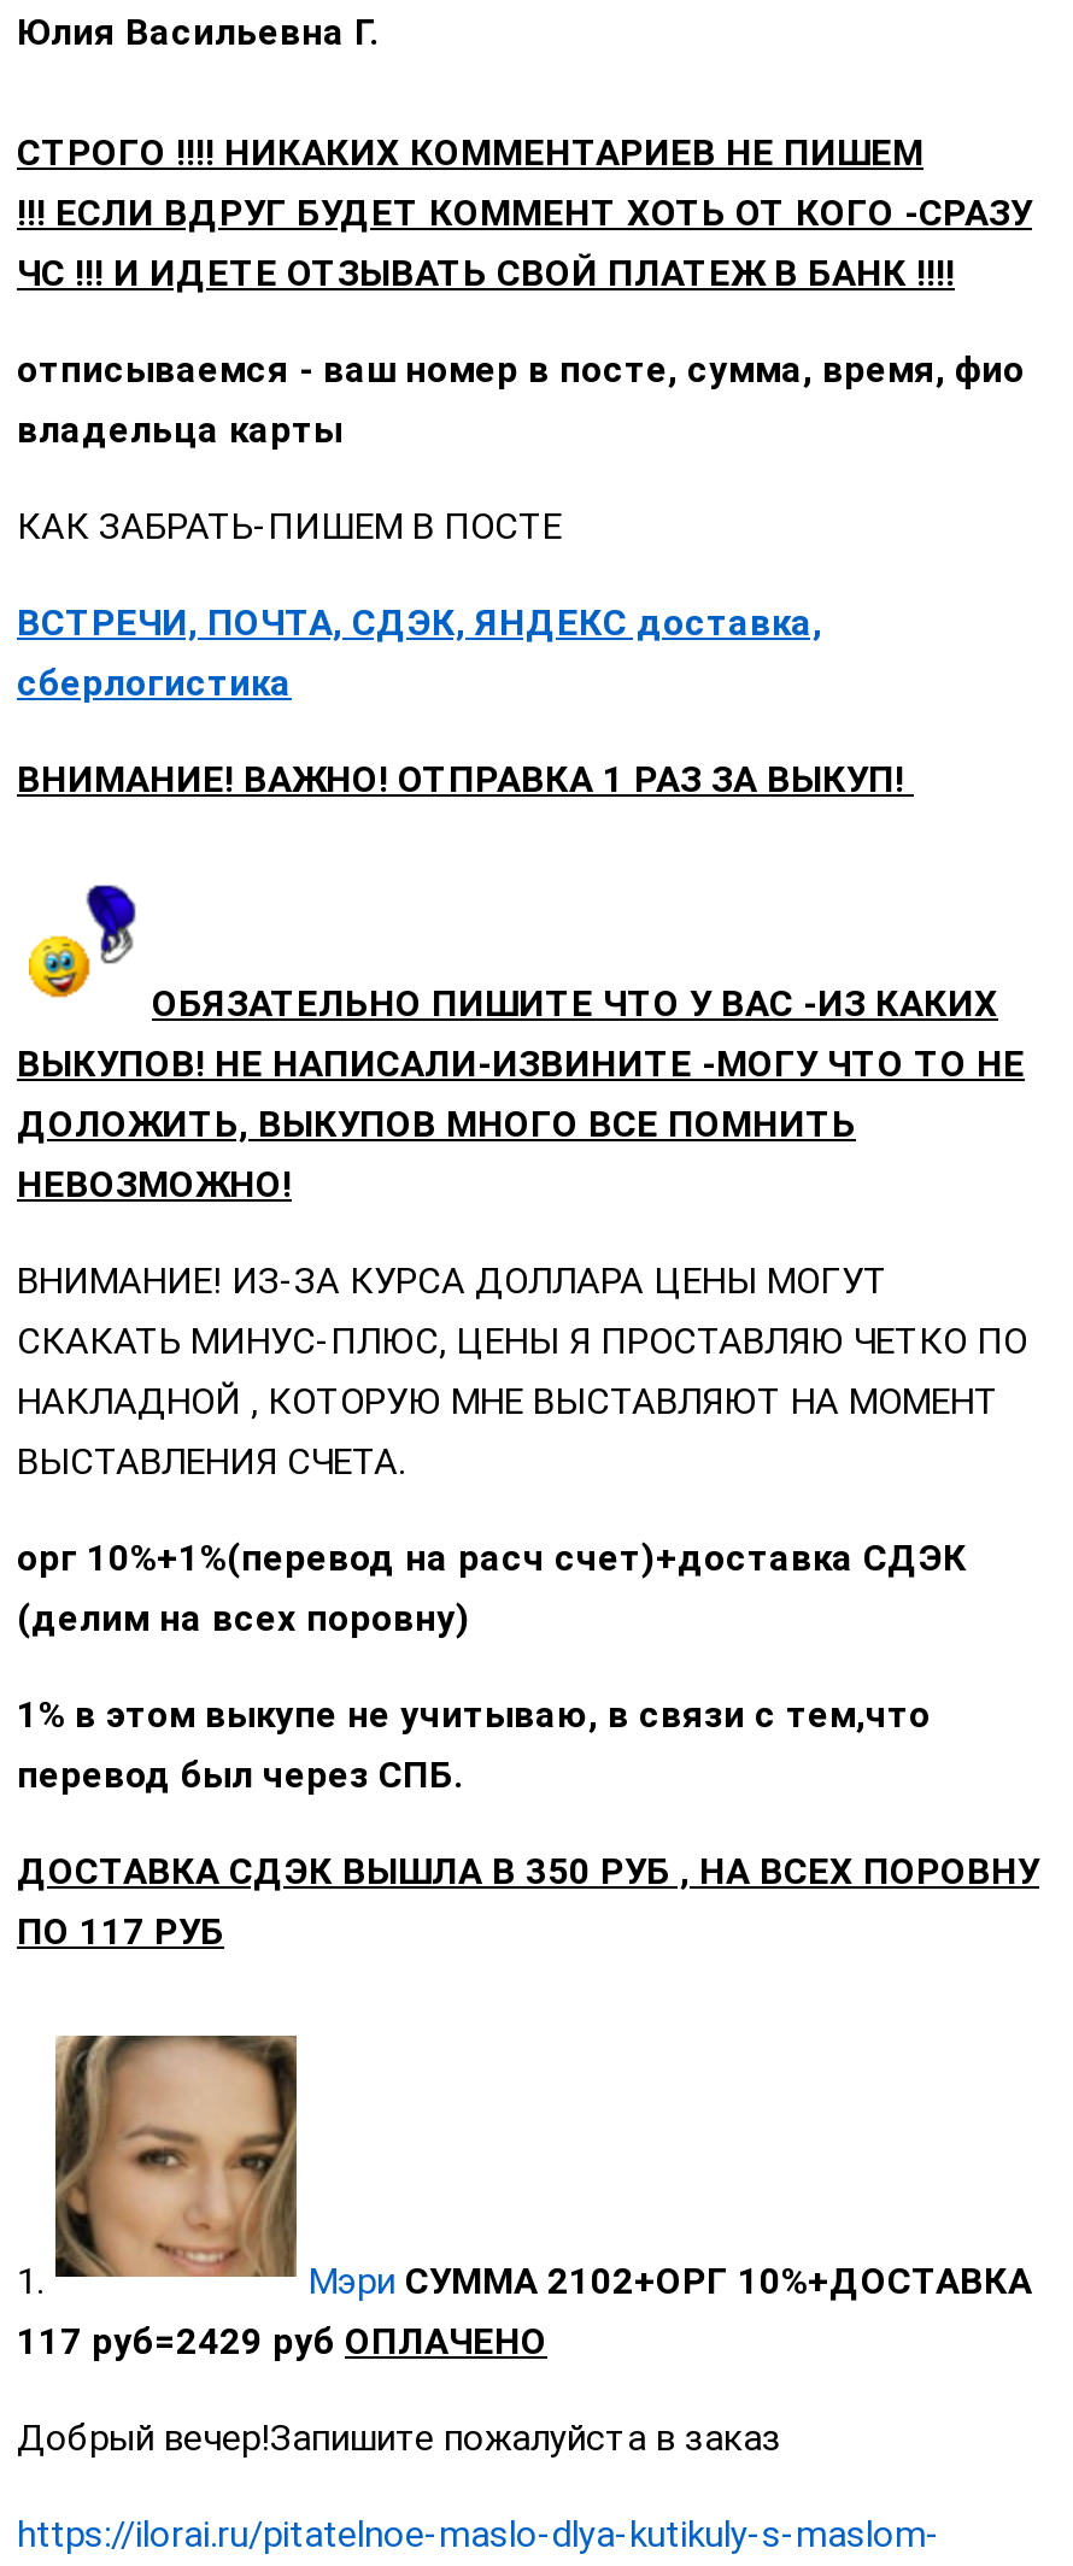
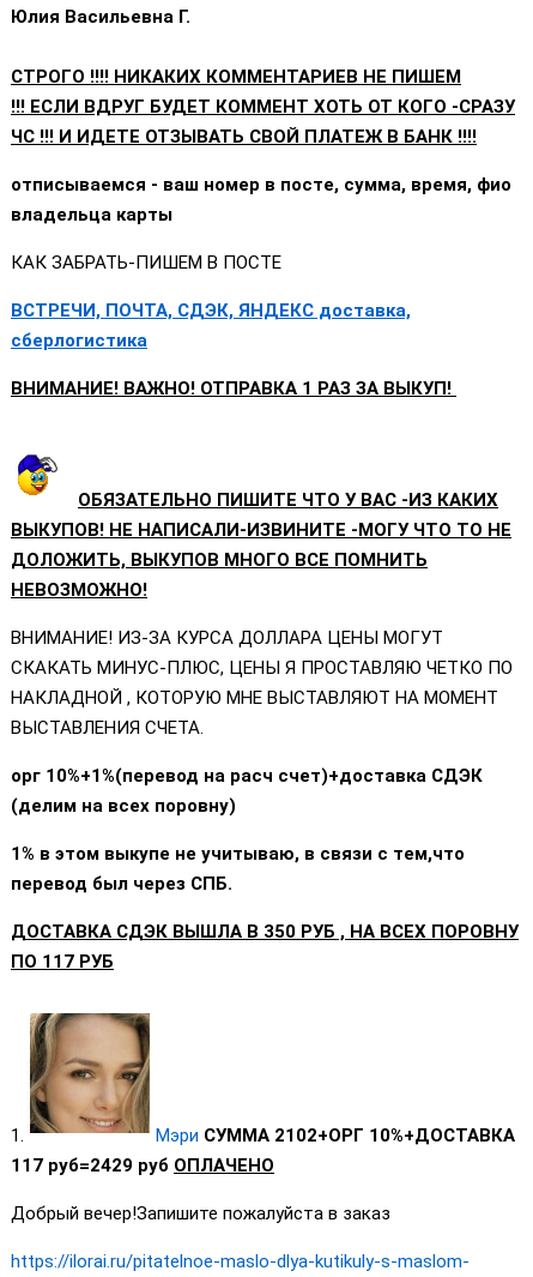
[29,883,137,994] [image] -> [17,441,69,494] [image]

